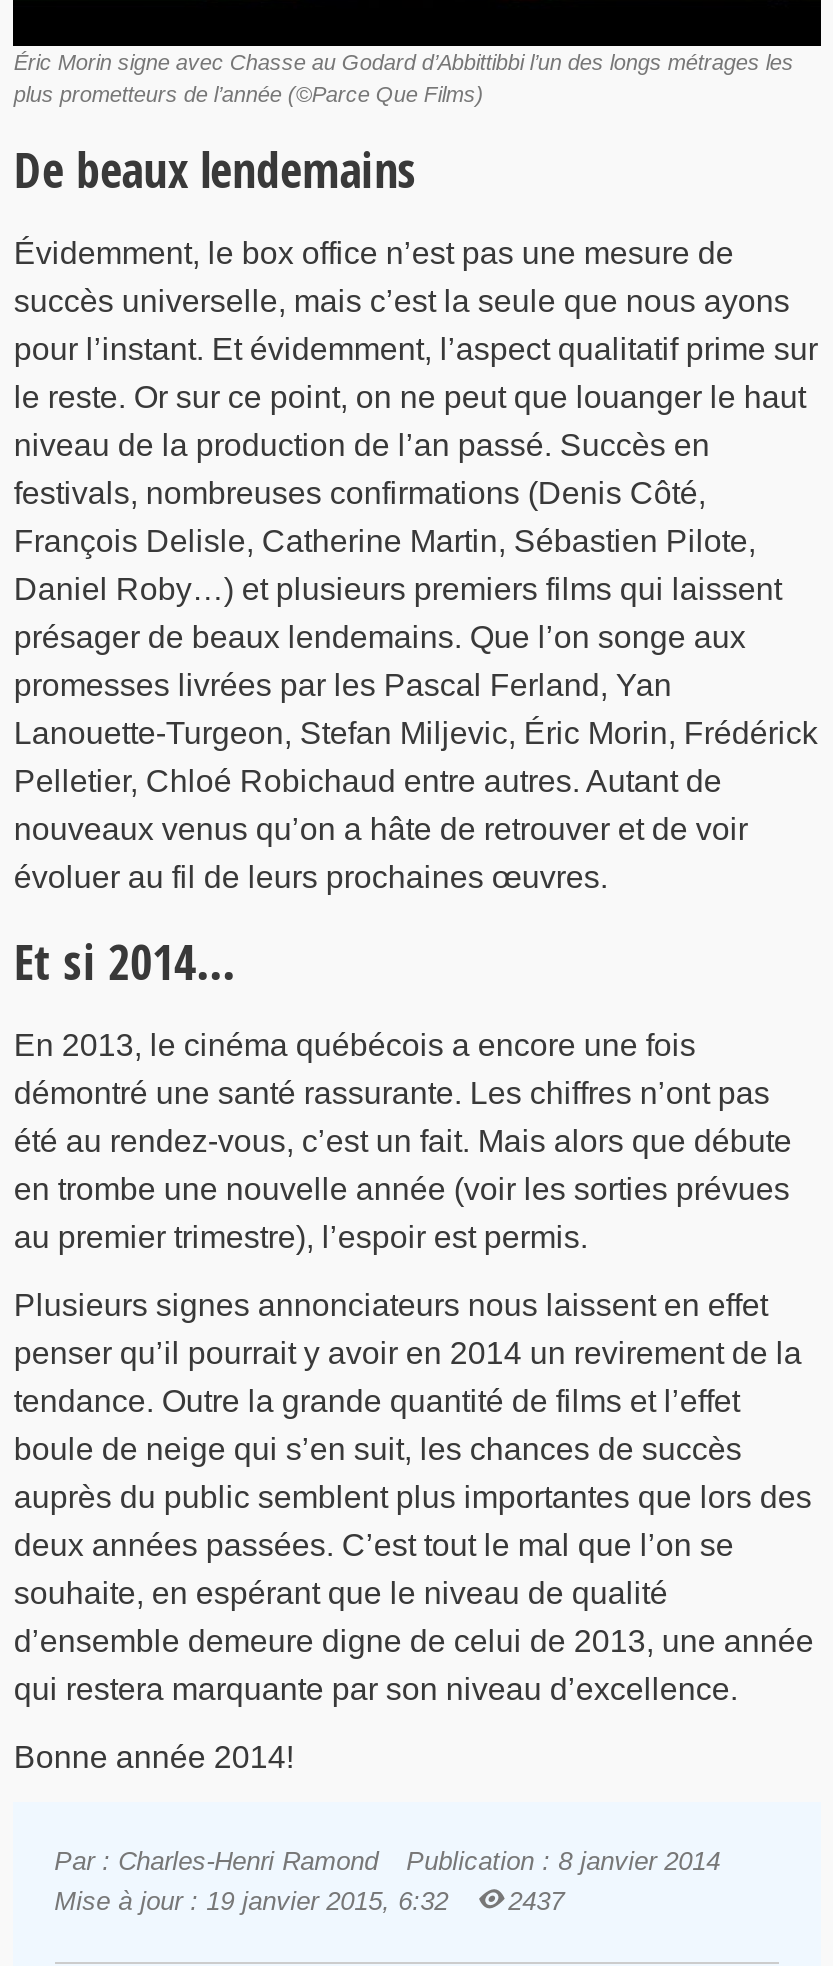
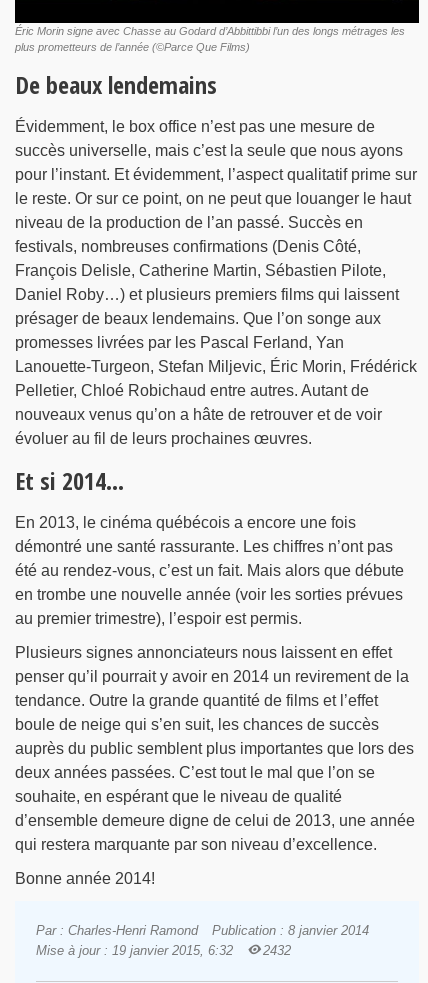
[508,1887,564,1917] 2437 -> [263,943,291,958] 2432

